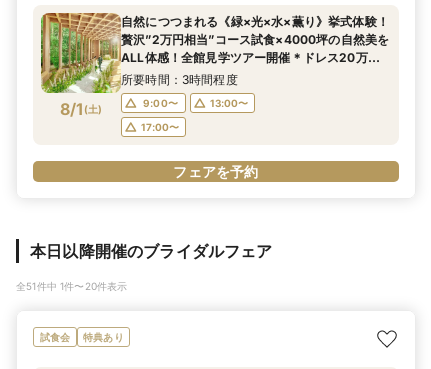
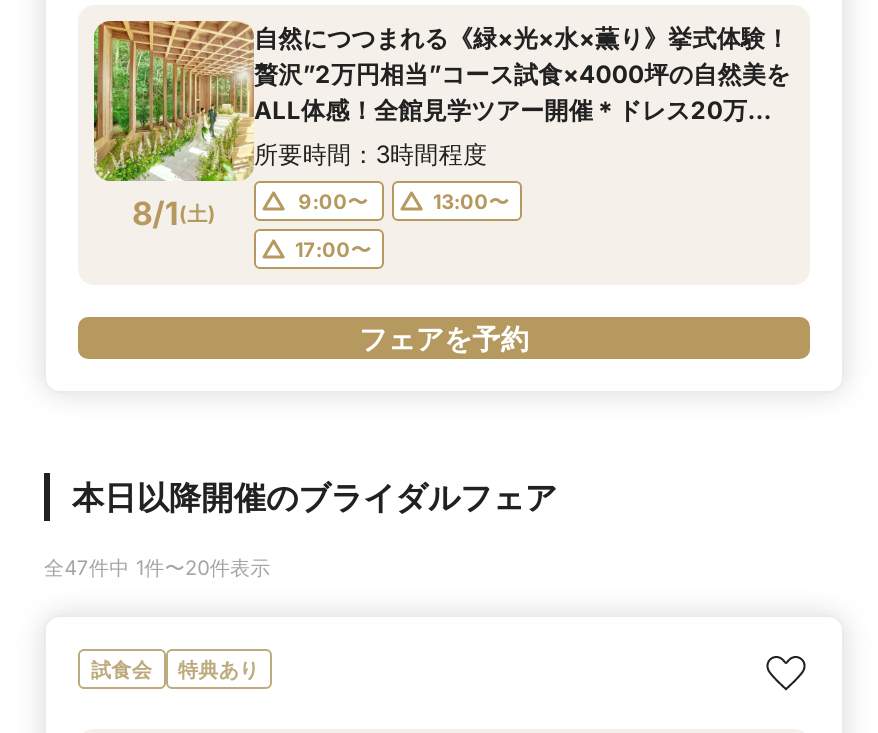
[16,280,127,292] 全51件中 1件〜20件表示 -> [44,555,271,579] 全47件中 1件〜20件表示

